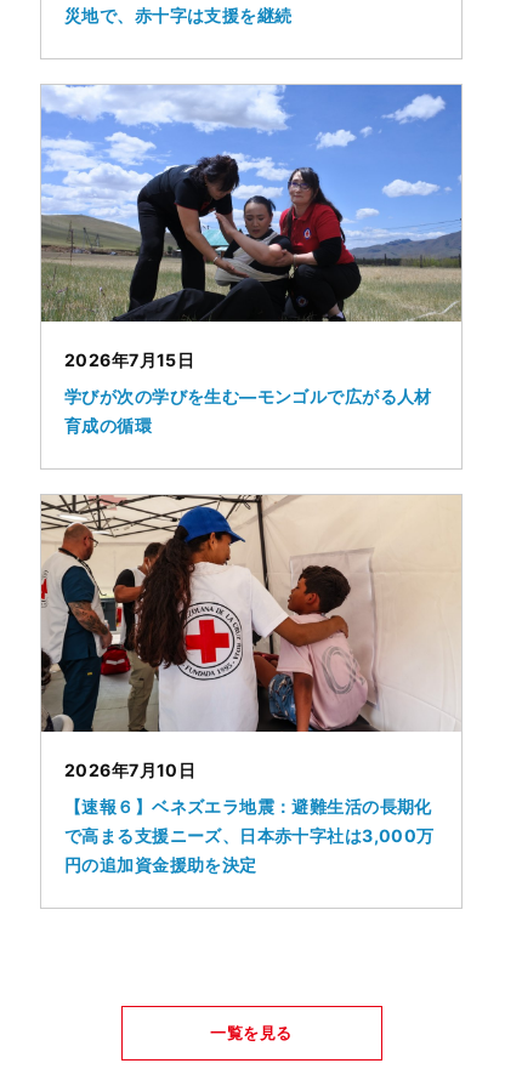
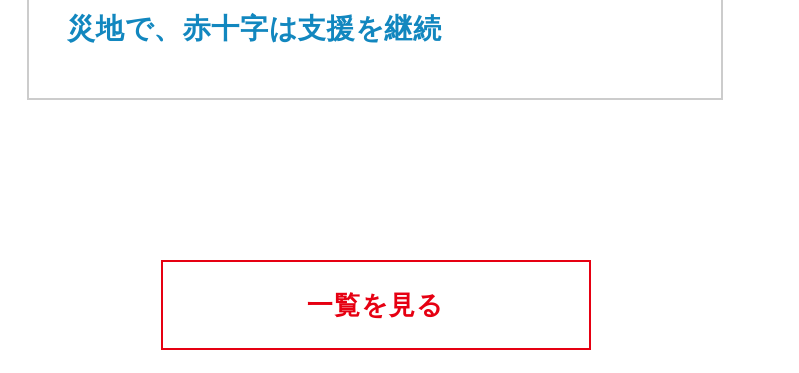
[40,84,463,436] [image] | 2026年7月15日 | 学びが次の学びを生む―モンゴルで広がる人材 | 育成の循環 -> none
[40,494,461,874] [image] | 2026年7月10日 | 【速報６】ベネズエラ地震：避難生活の長期化 | で高まる支援ニーズ、日本赤十字社は3,000万 | 円の追加資金援助を決定 -> none

